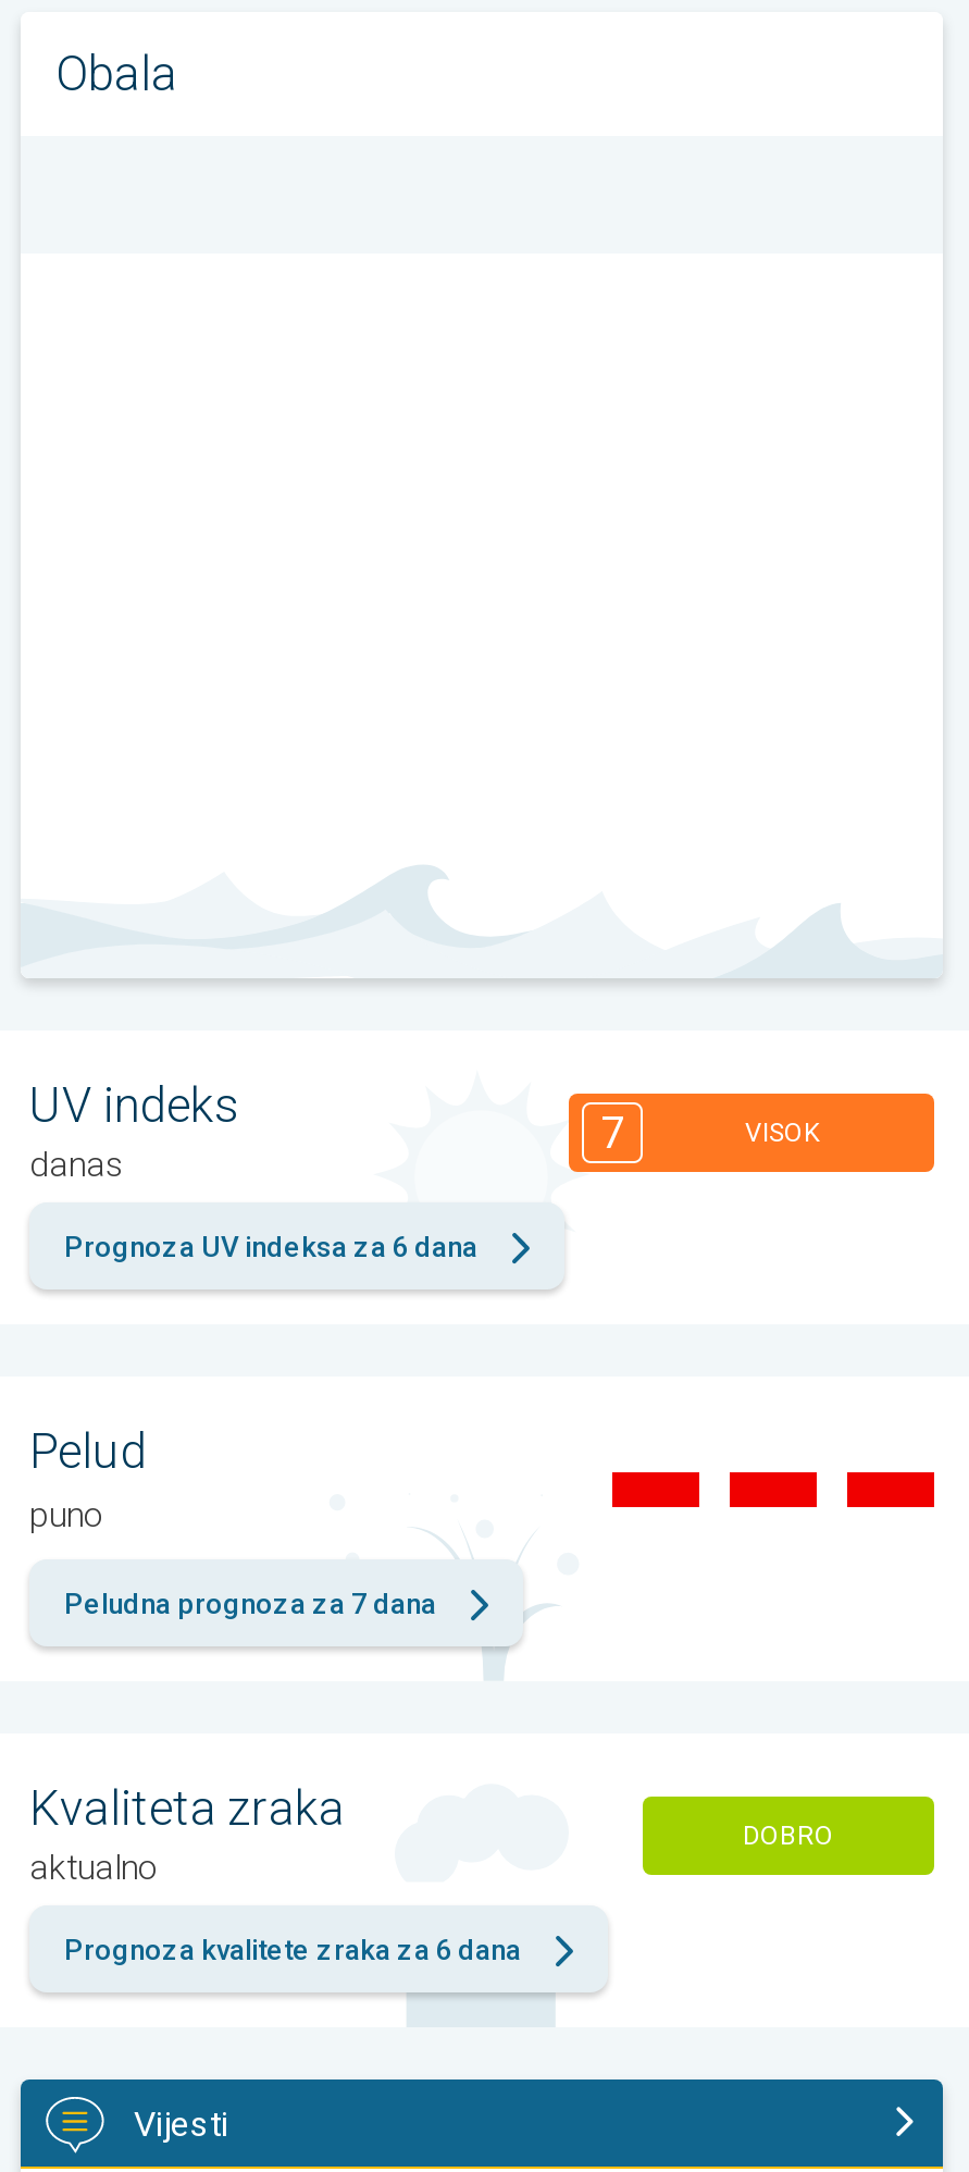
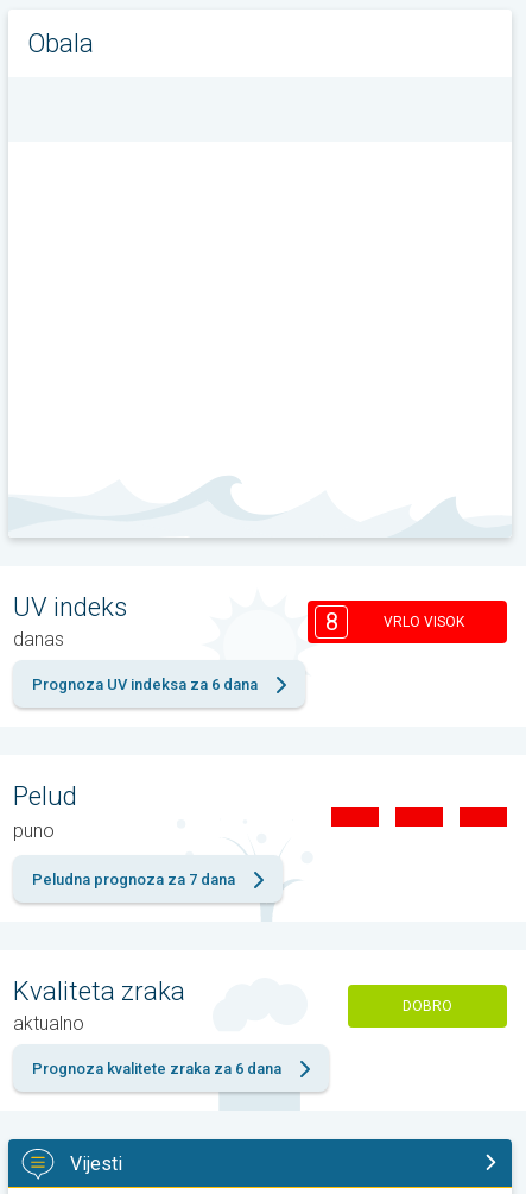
[600,1106,819,1158] 7 | VISOK -> [325,607,464,636] 8 | VRLO VISOK

